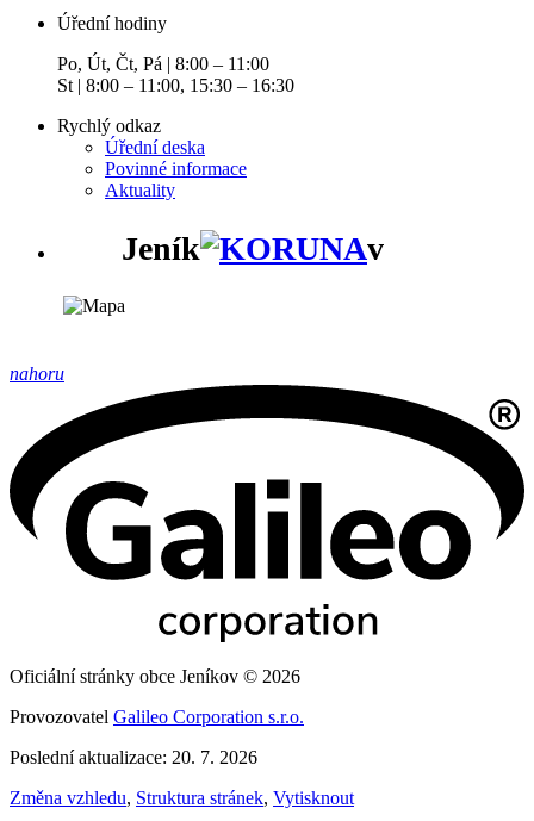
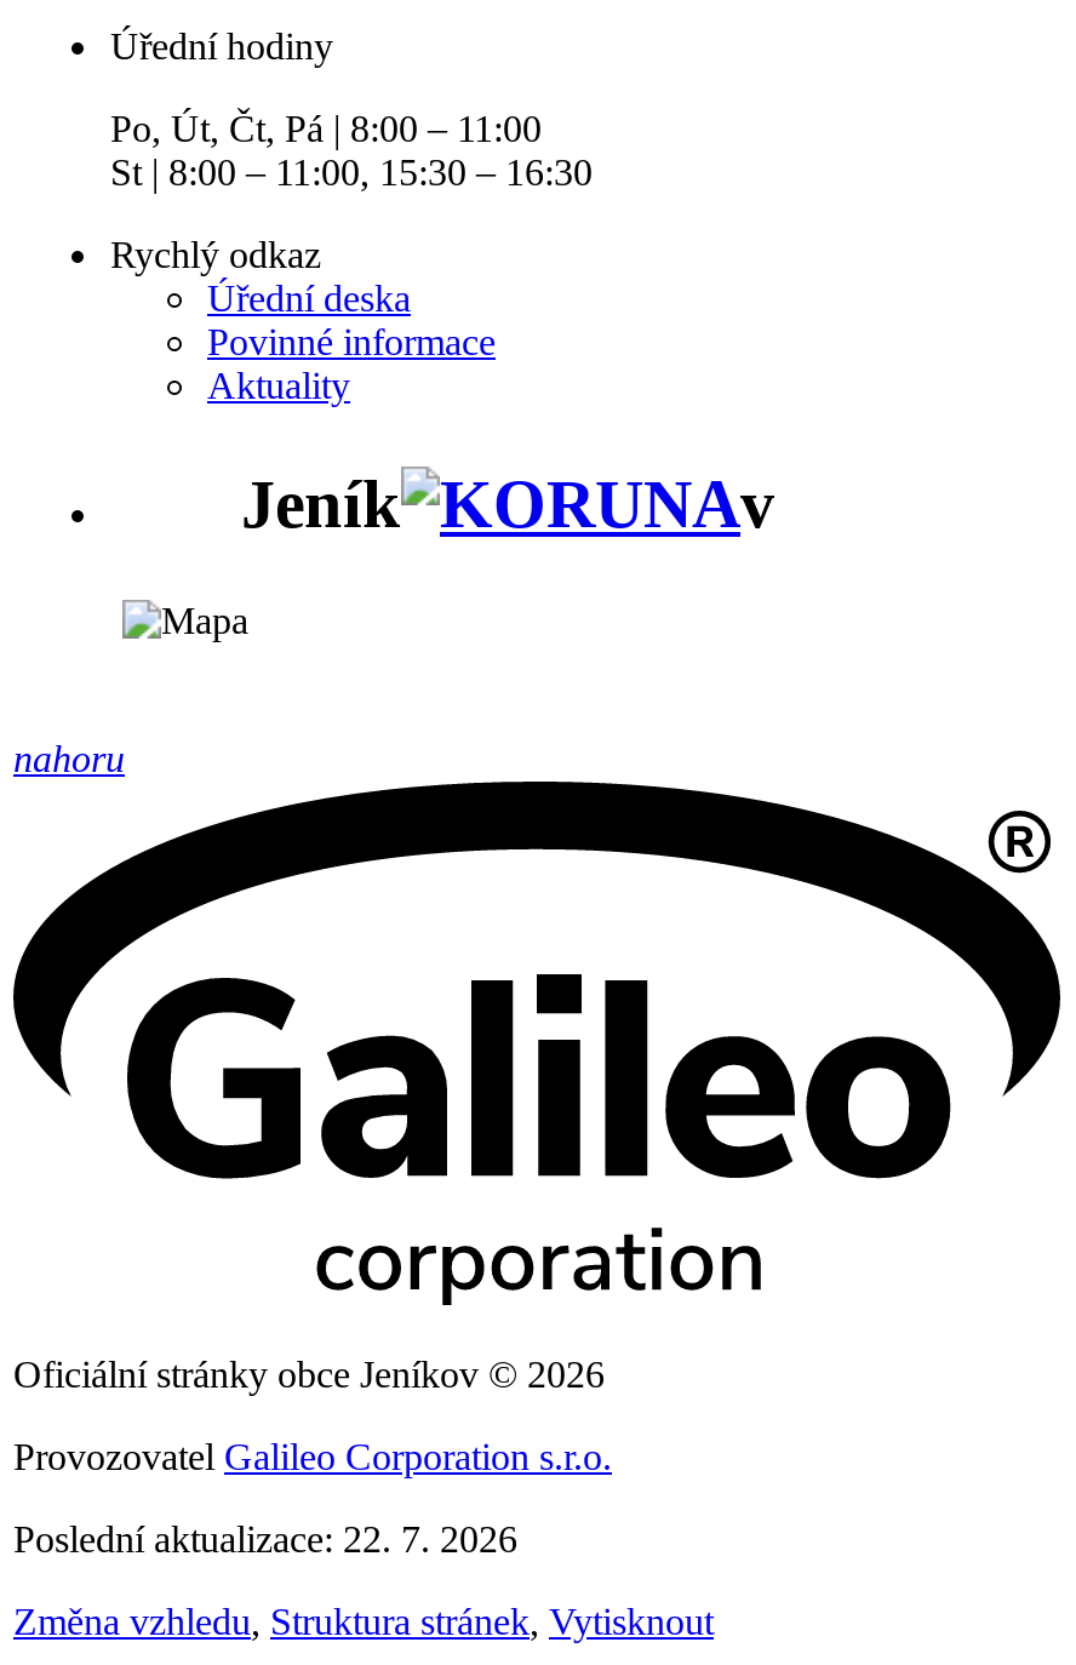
[10,747,257,767] Poslední aktualizace: 20. 7. 2026 -> [13,1518,517,1559] Poslední aktualizace: 22. 7. 2026

